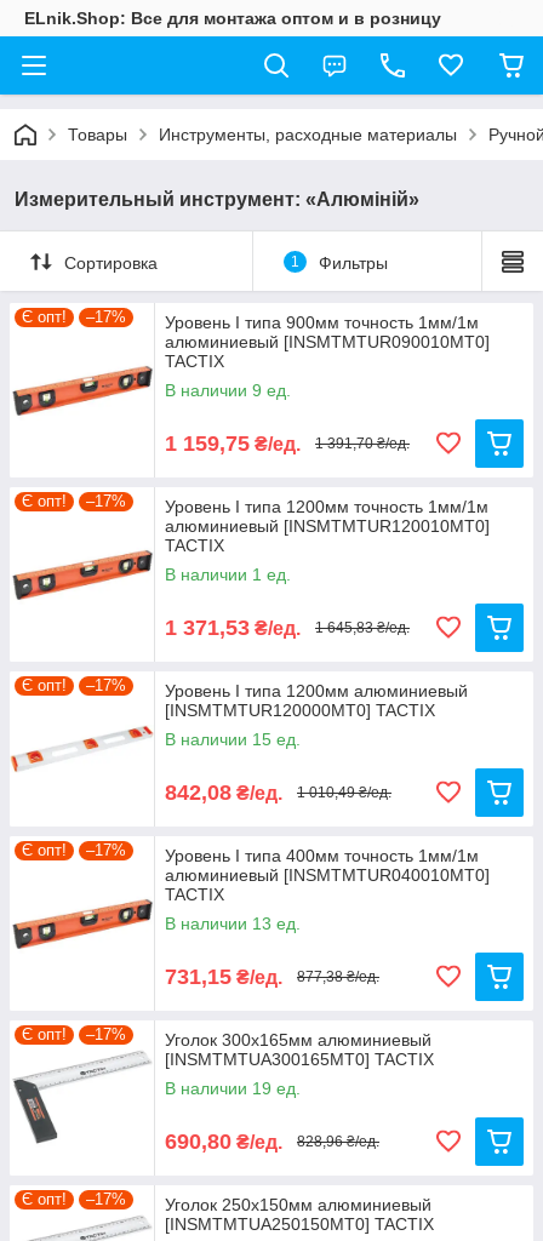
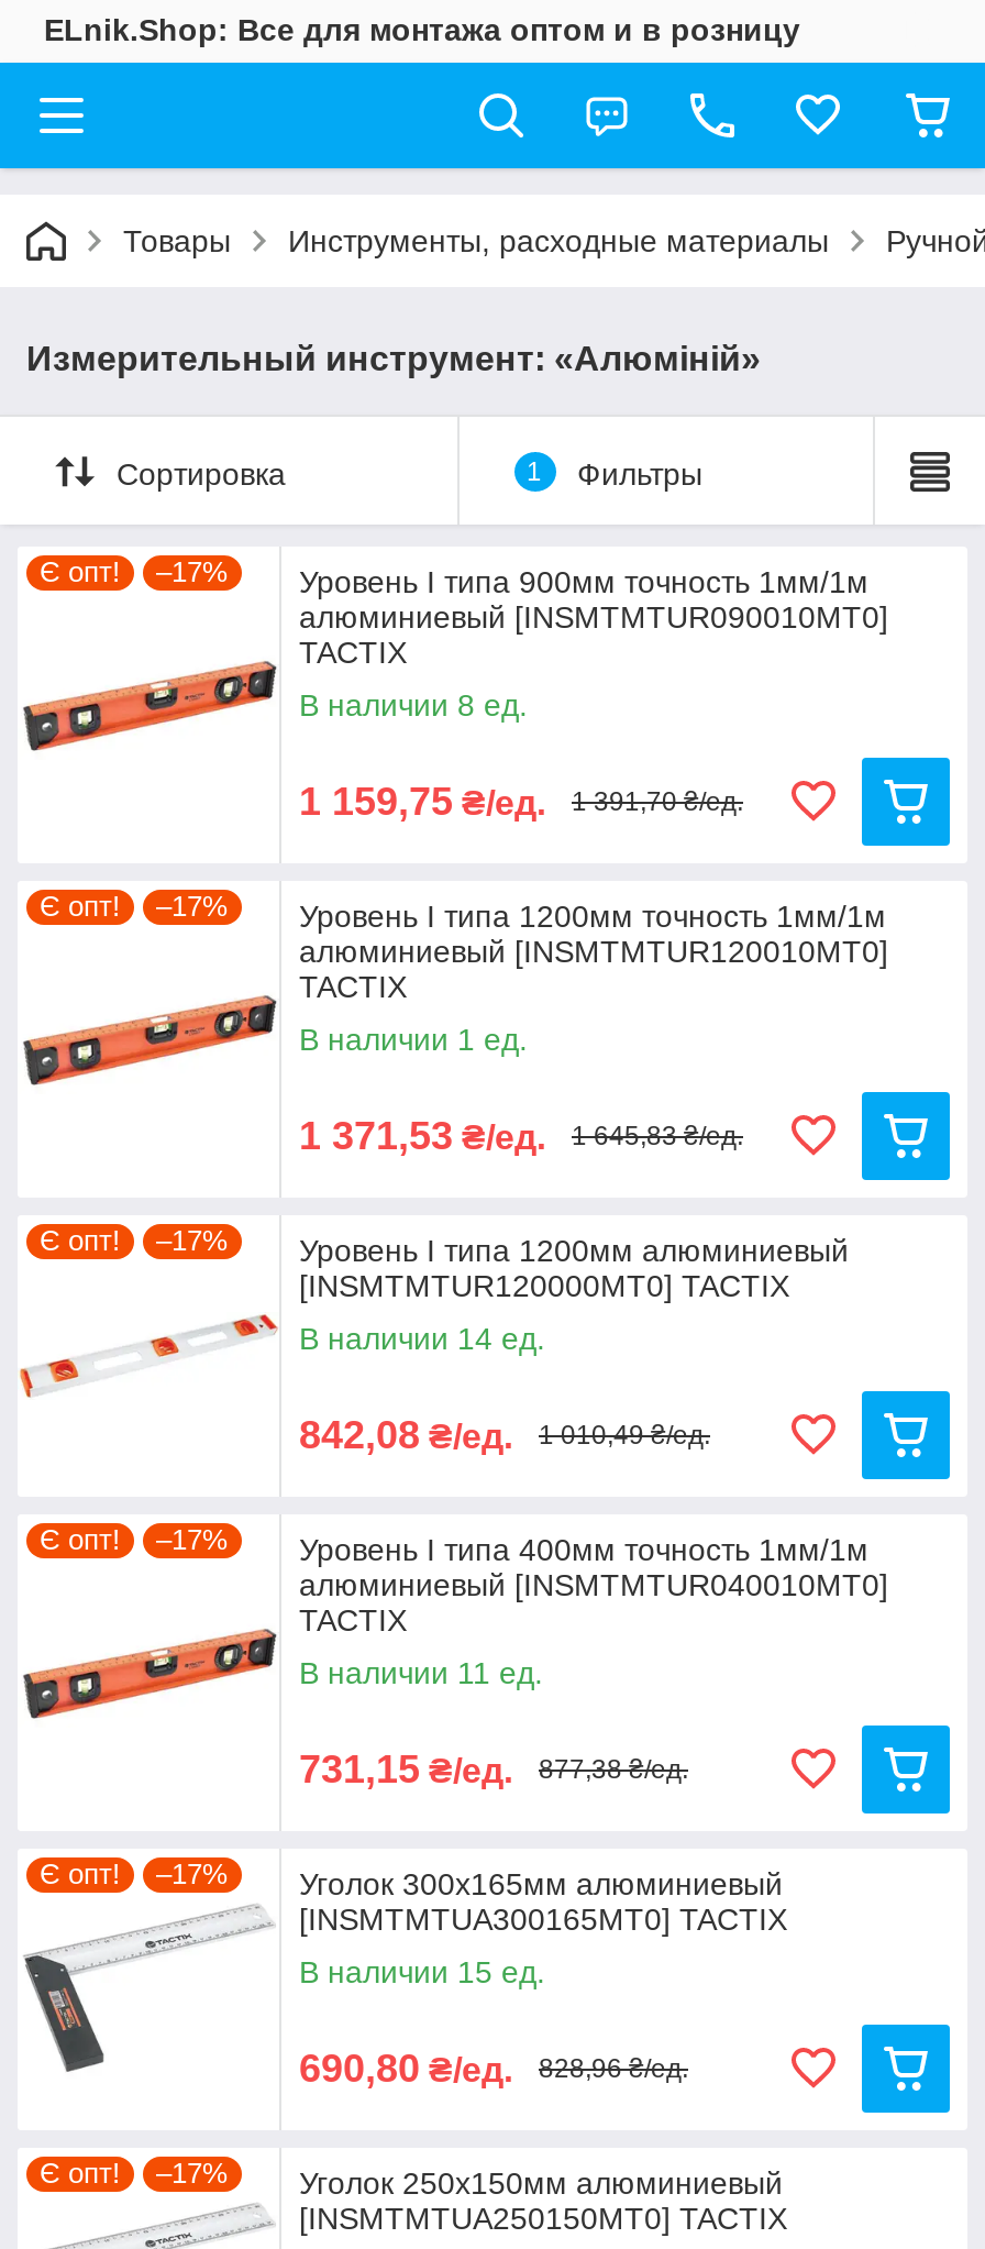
[165,381,291,400] В наличии 9 ед. -> [299,687,528,723] В наличии 8 ед.
[165,730,301,749] В наличии 15 ед. -> [299,1321,545,1356] В наличии 14 ед.
[165,914,301,933] В наличии 13 ед. -> [299,1655,543,1690] В наличии 11 ед.
[165,1079,301,1098] В наличии 19 ед. -> [299,1954,545,1989] В наличии 15 ед.

